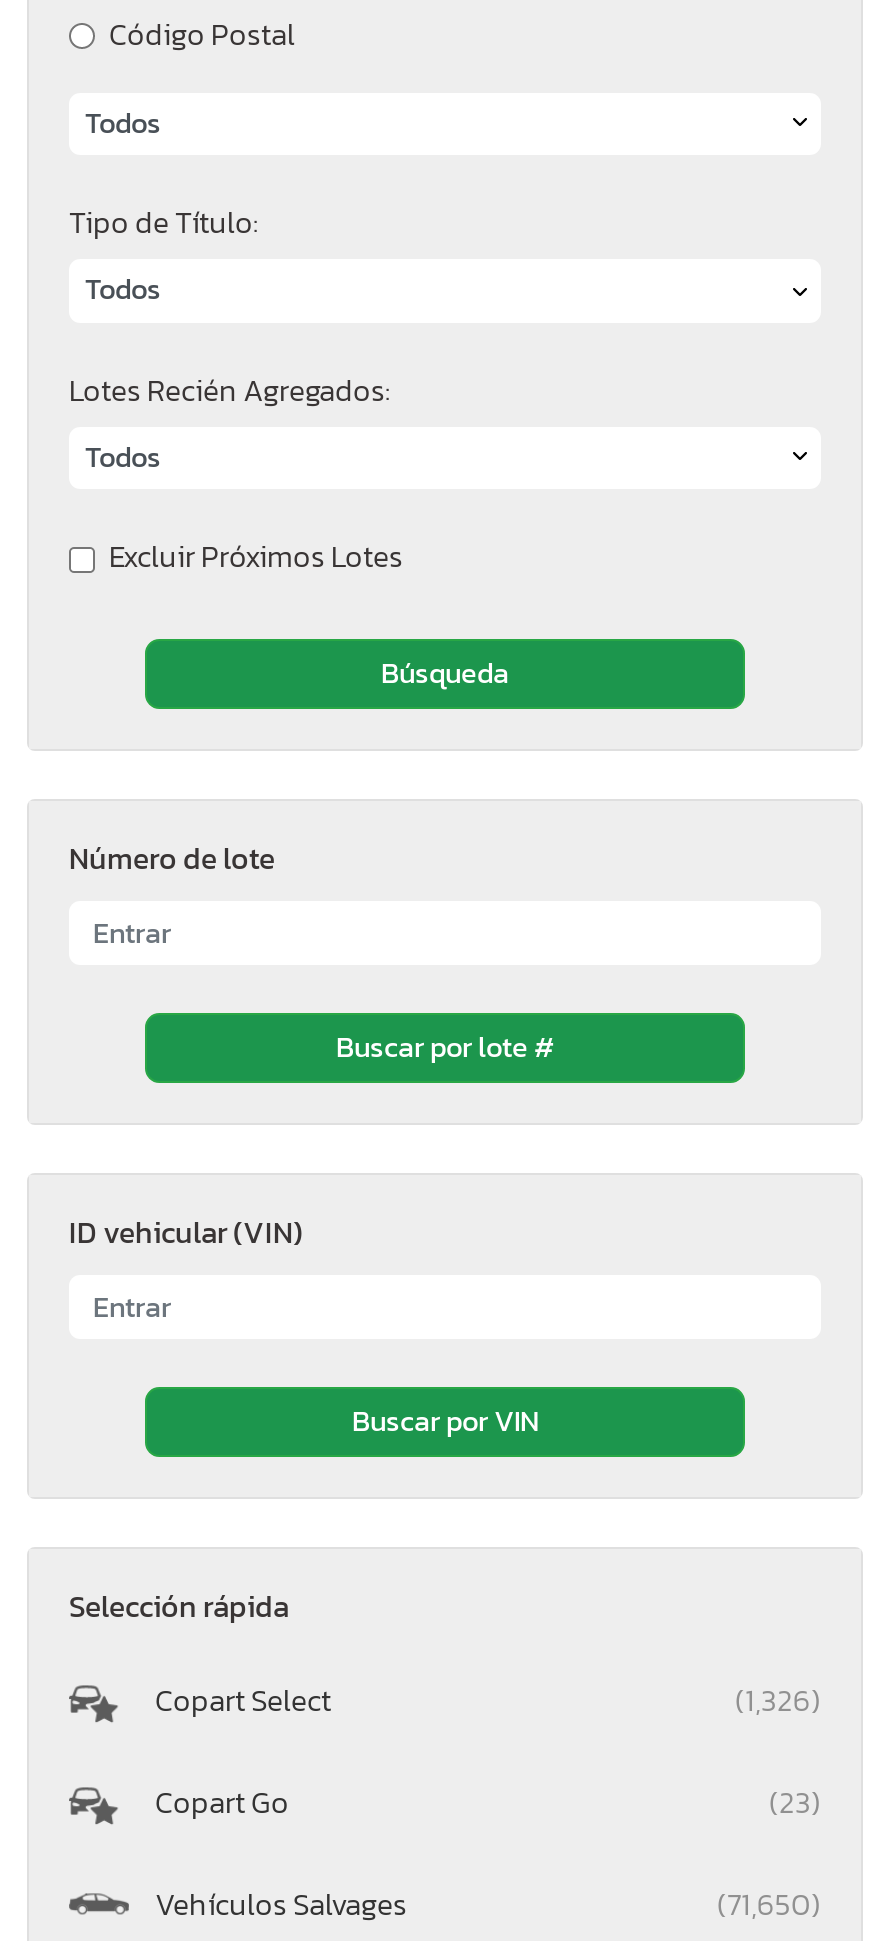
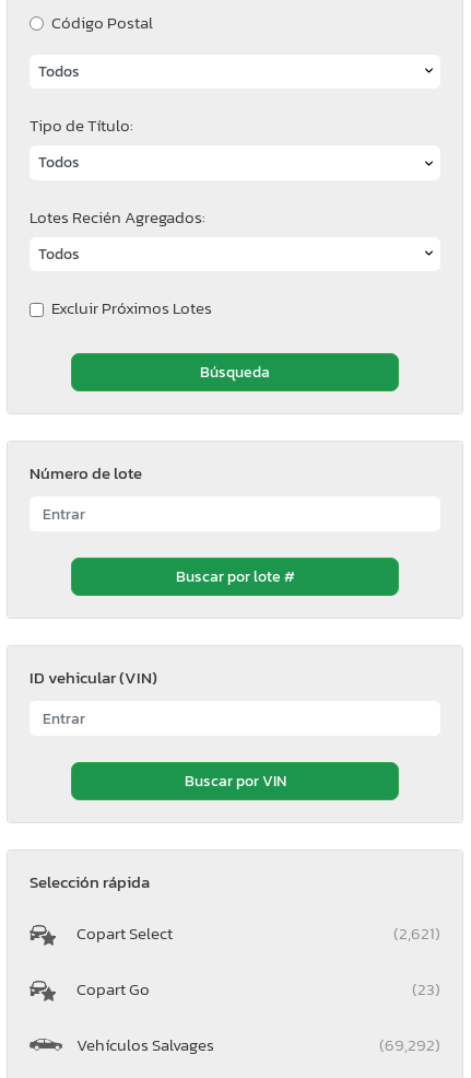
[735,1676,821,1722] (1,326) -> [393,920,440,945] (2,621)
[717,1880,821,1926] (71,650) -> [379,1032,440,1057] (69,292)

